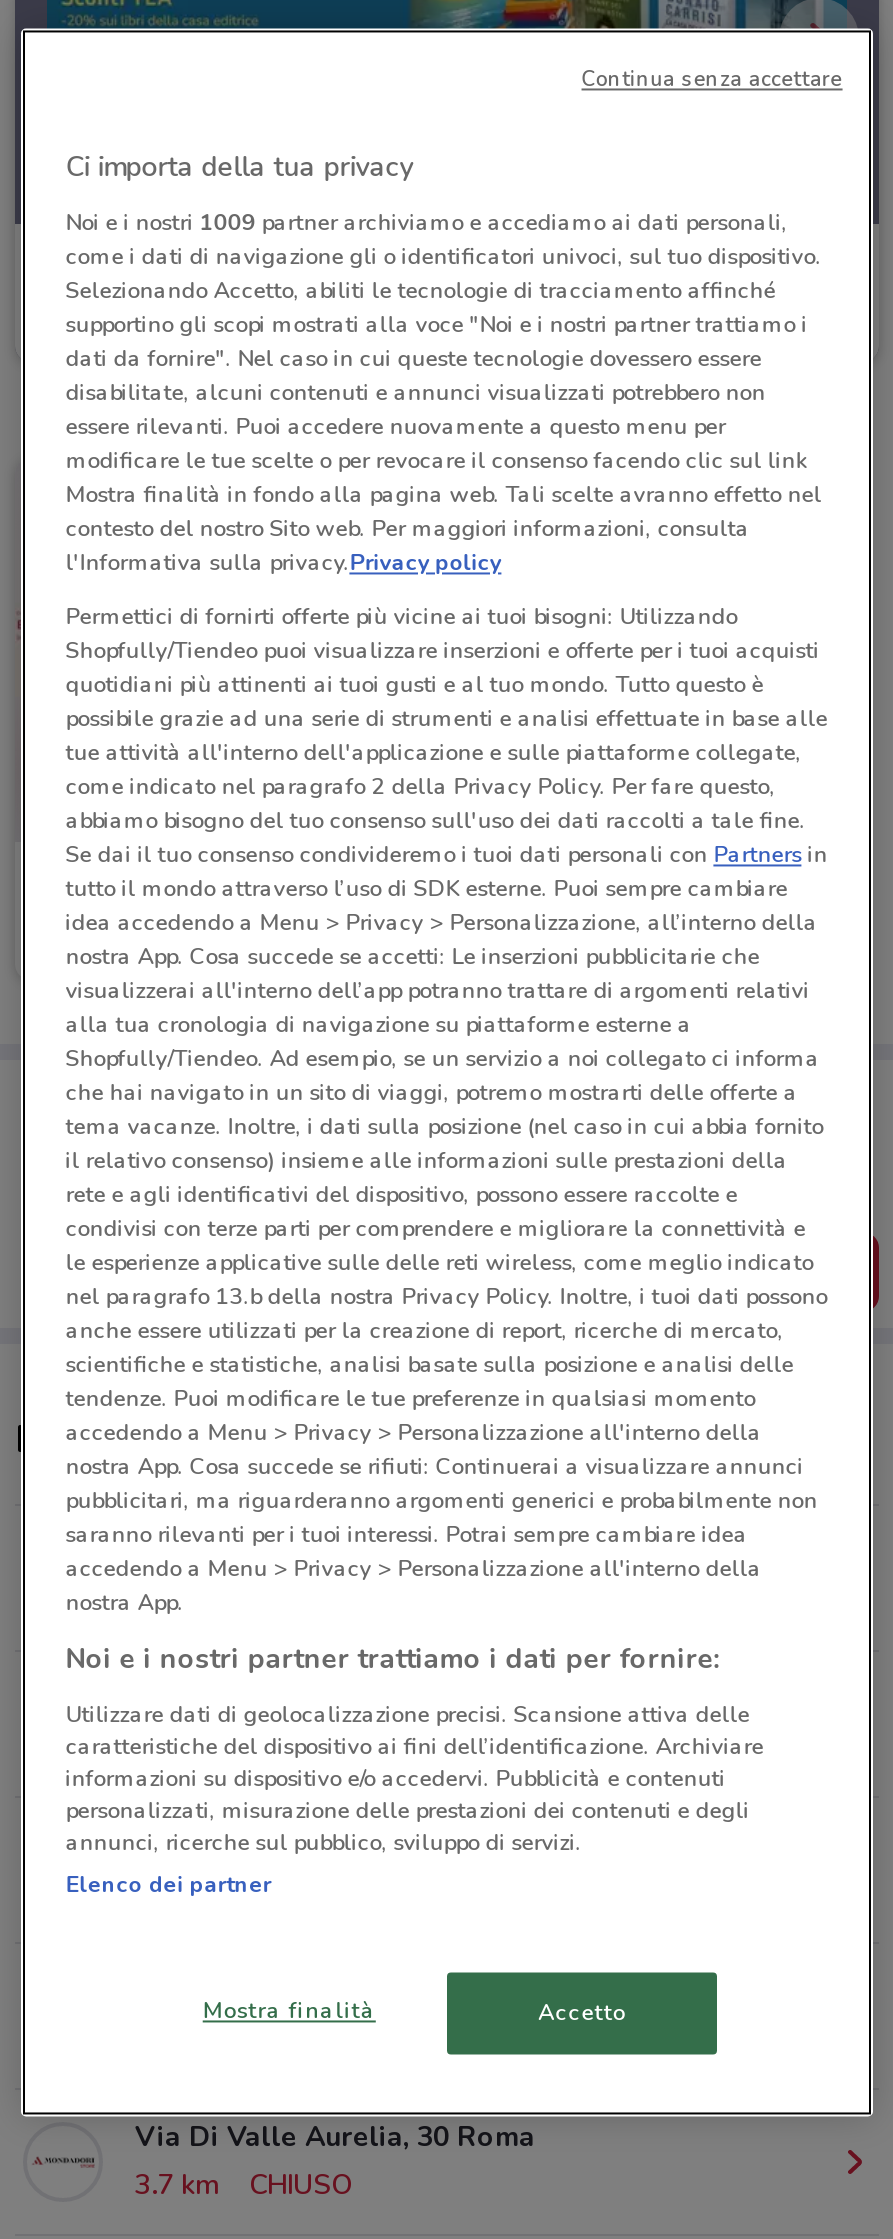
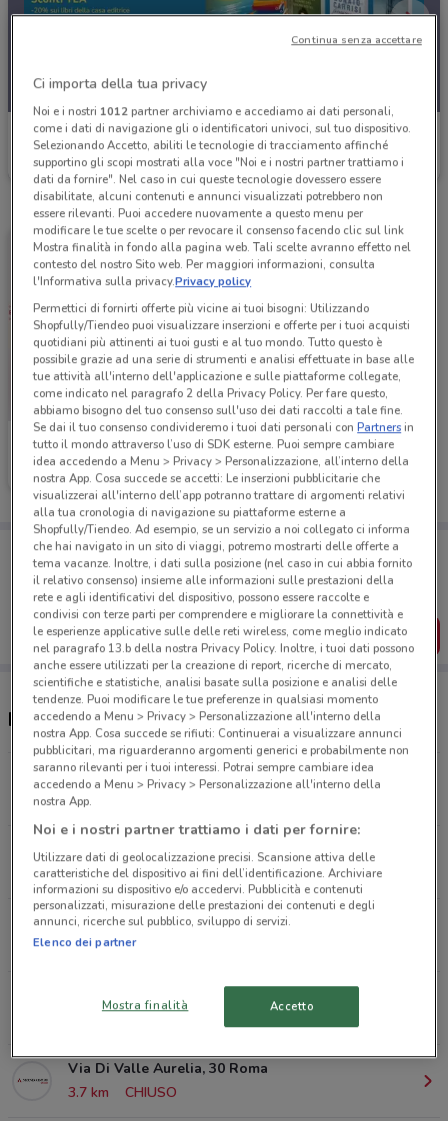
[65,206,787,238] Noi e i nostri 1009 partner archiviamo e accediamo ai dati personali, -> [33,103,394,119] Noi e i nostri 1012 partner archiviamo e accediamo ai dati personali,

